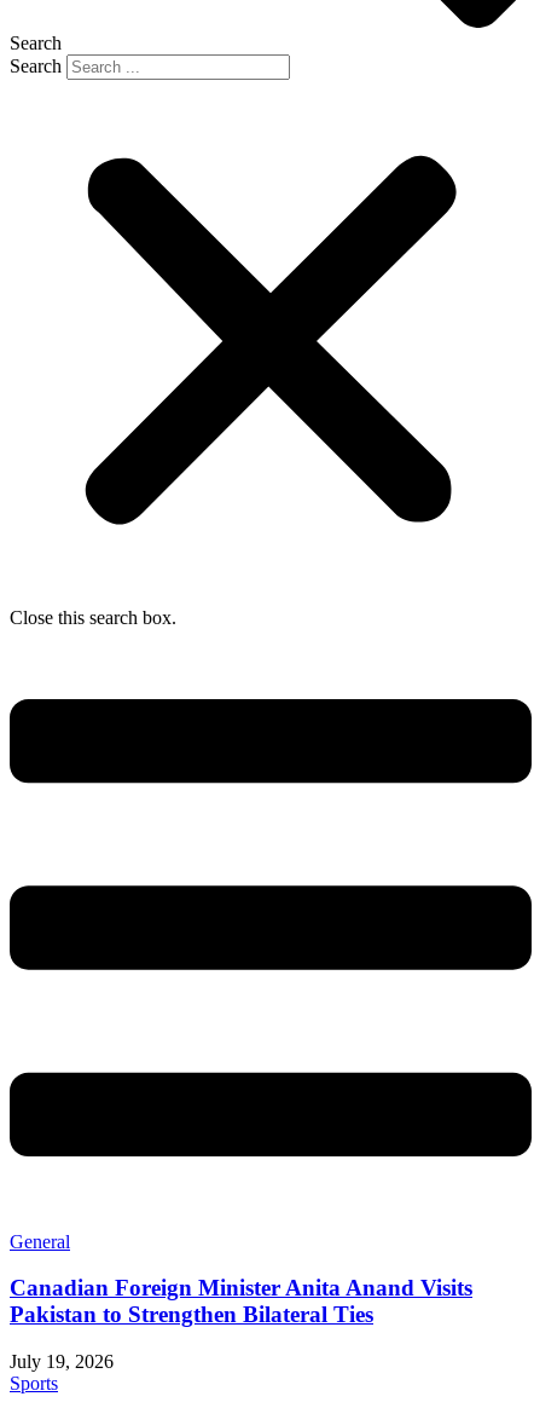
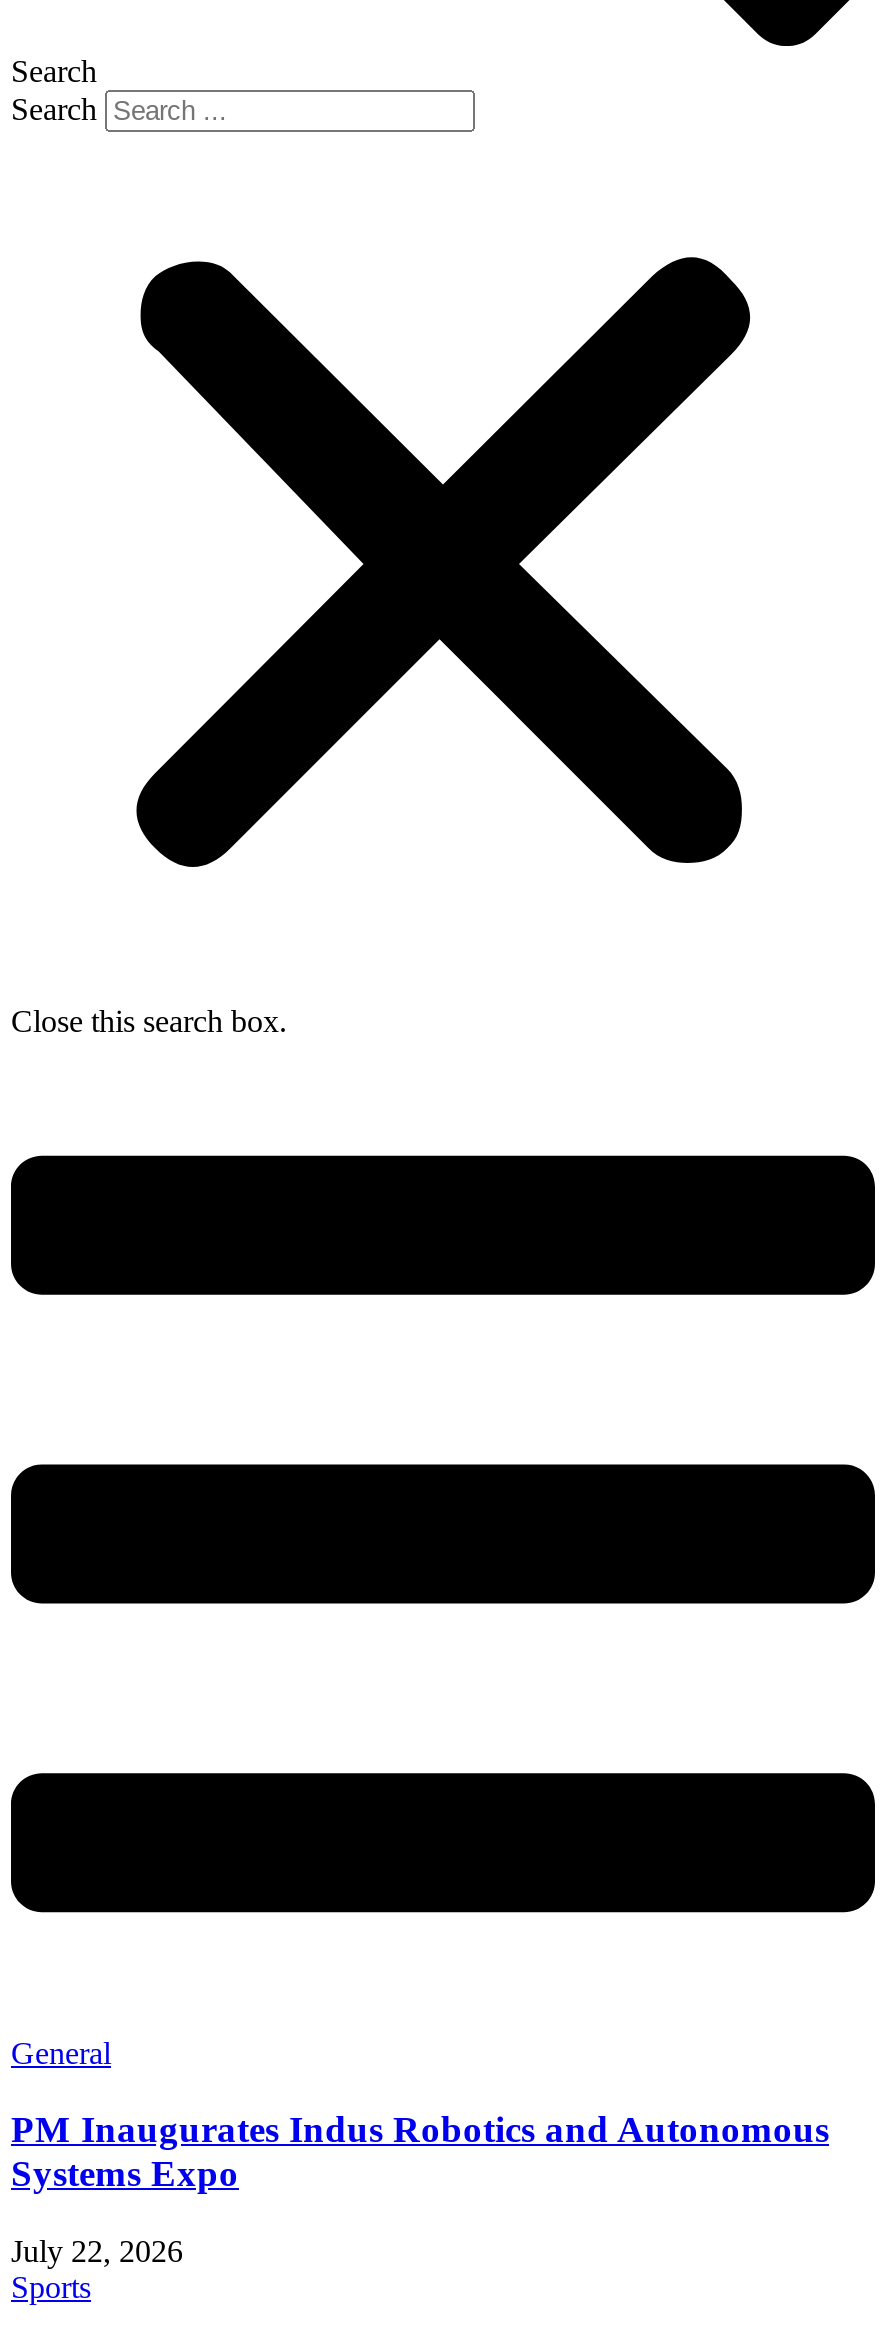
[10,1275,472,1327] Canadian Foreign Minister Anita Anand Visits | Pakistan to Strengthen Bilateral Ties -> [11,2109,829,2195] PM Inaugurates Indus Robotics and Autonomous | Systems Expo
[10,1351,114,1372] July 19, 2026 -> [11,2234,183,2268] July 22, 2026

